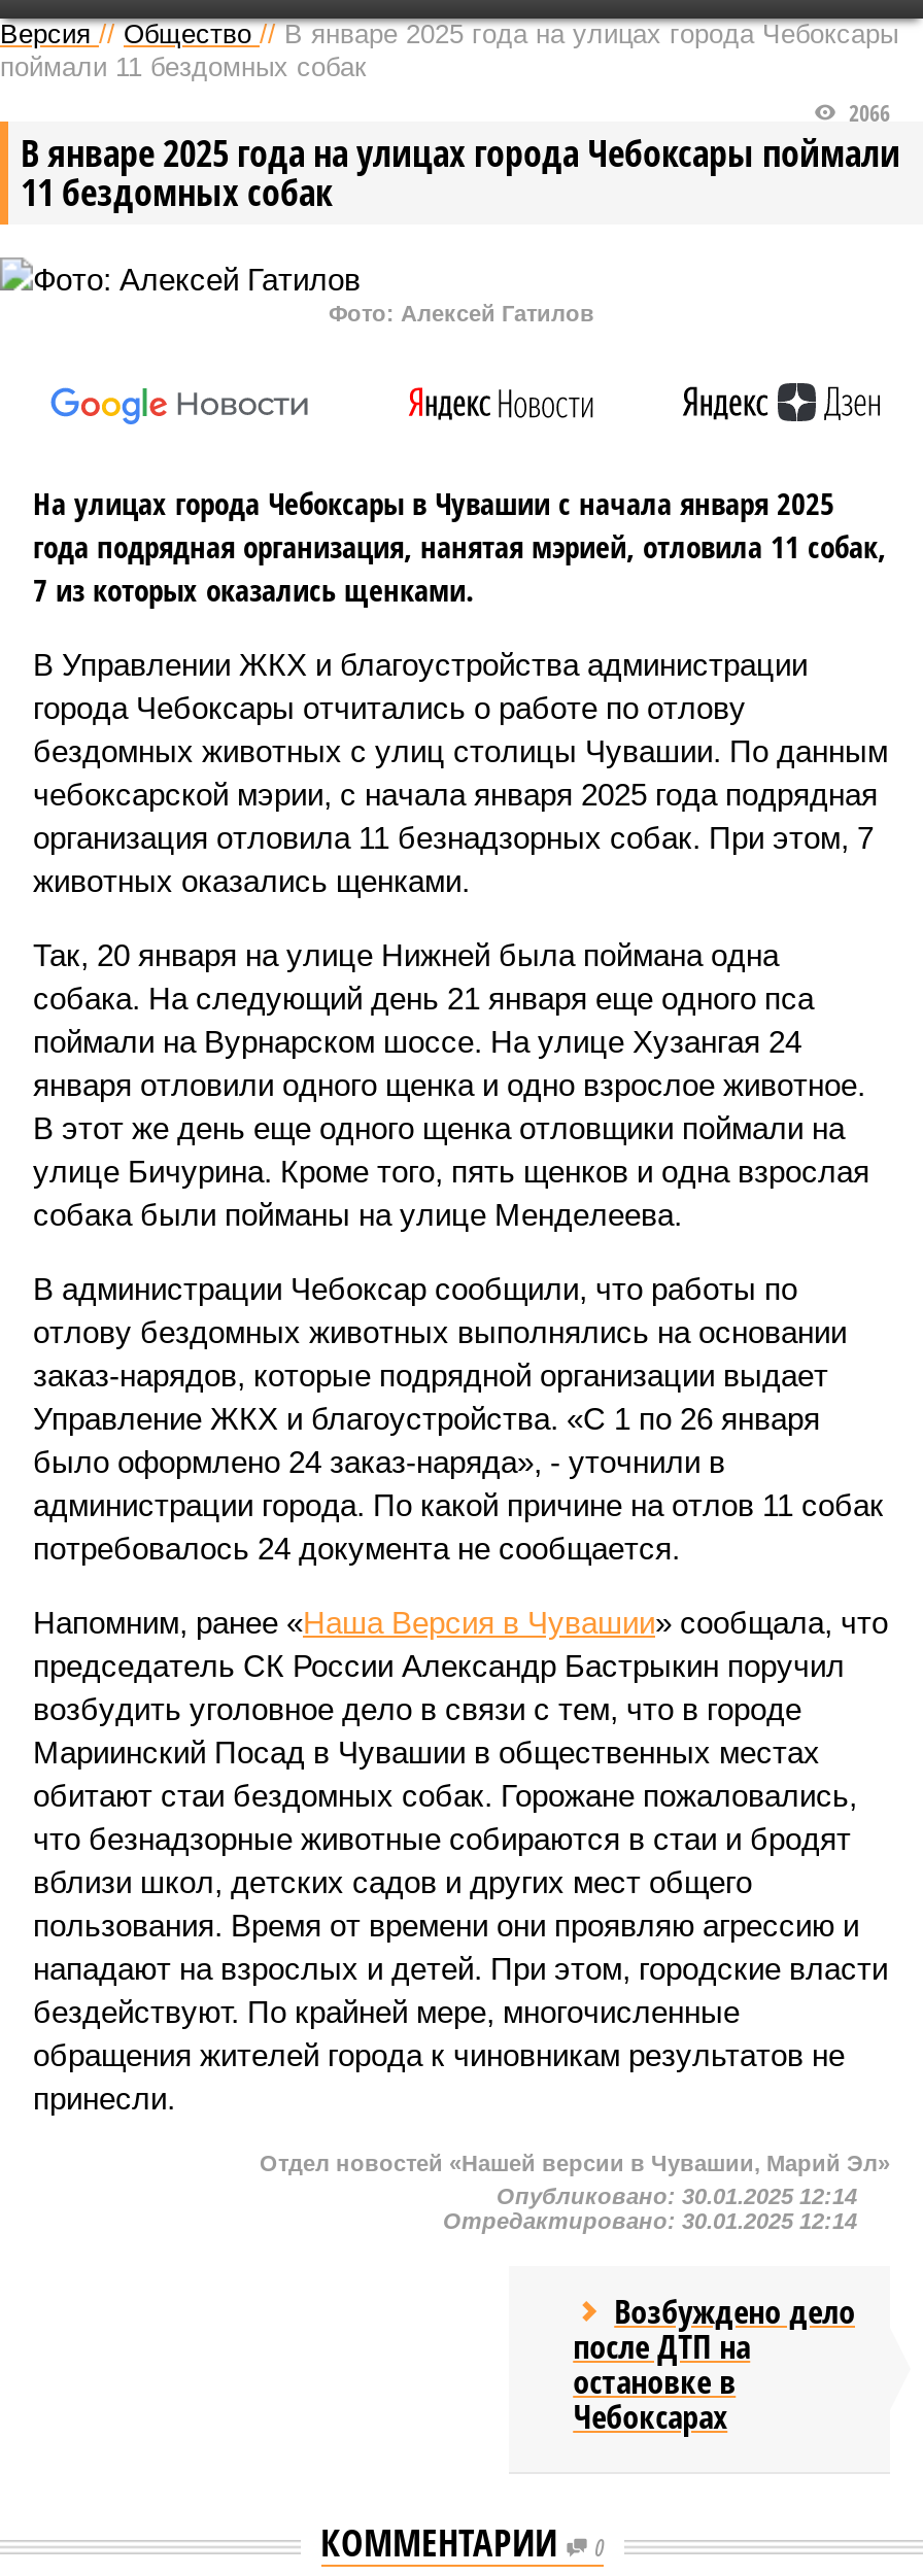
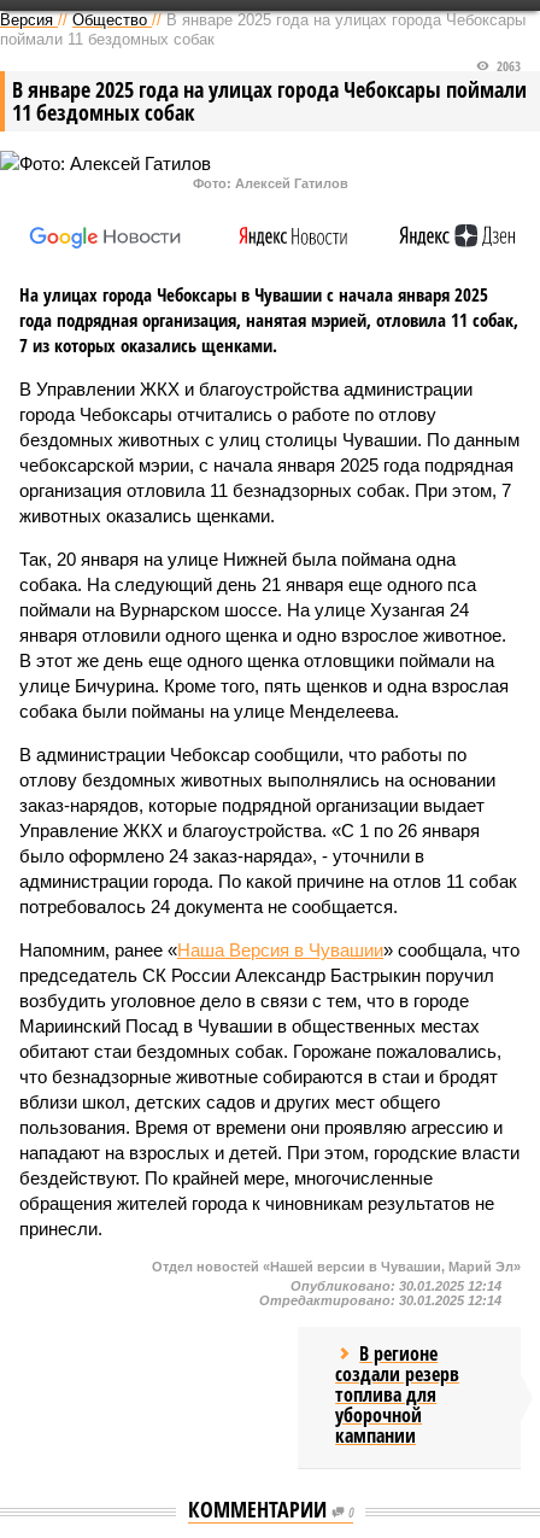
[843,97,890,128] 2066 -> [493,57,521,75] 2063
[573,2289,855,2439] Возбуждено дело | после ДТП на | остановке в | Чебоксарах -> [335,1340,459,1449] В регионе | создали резерв | топлива для | уборочной | кампании

